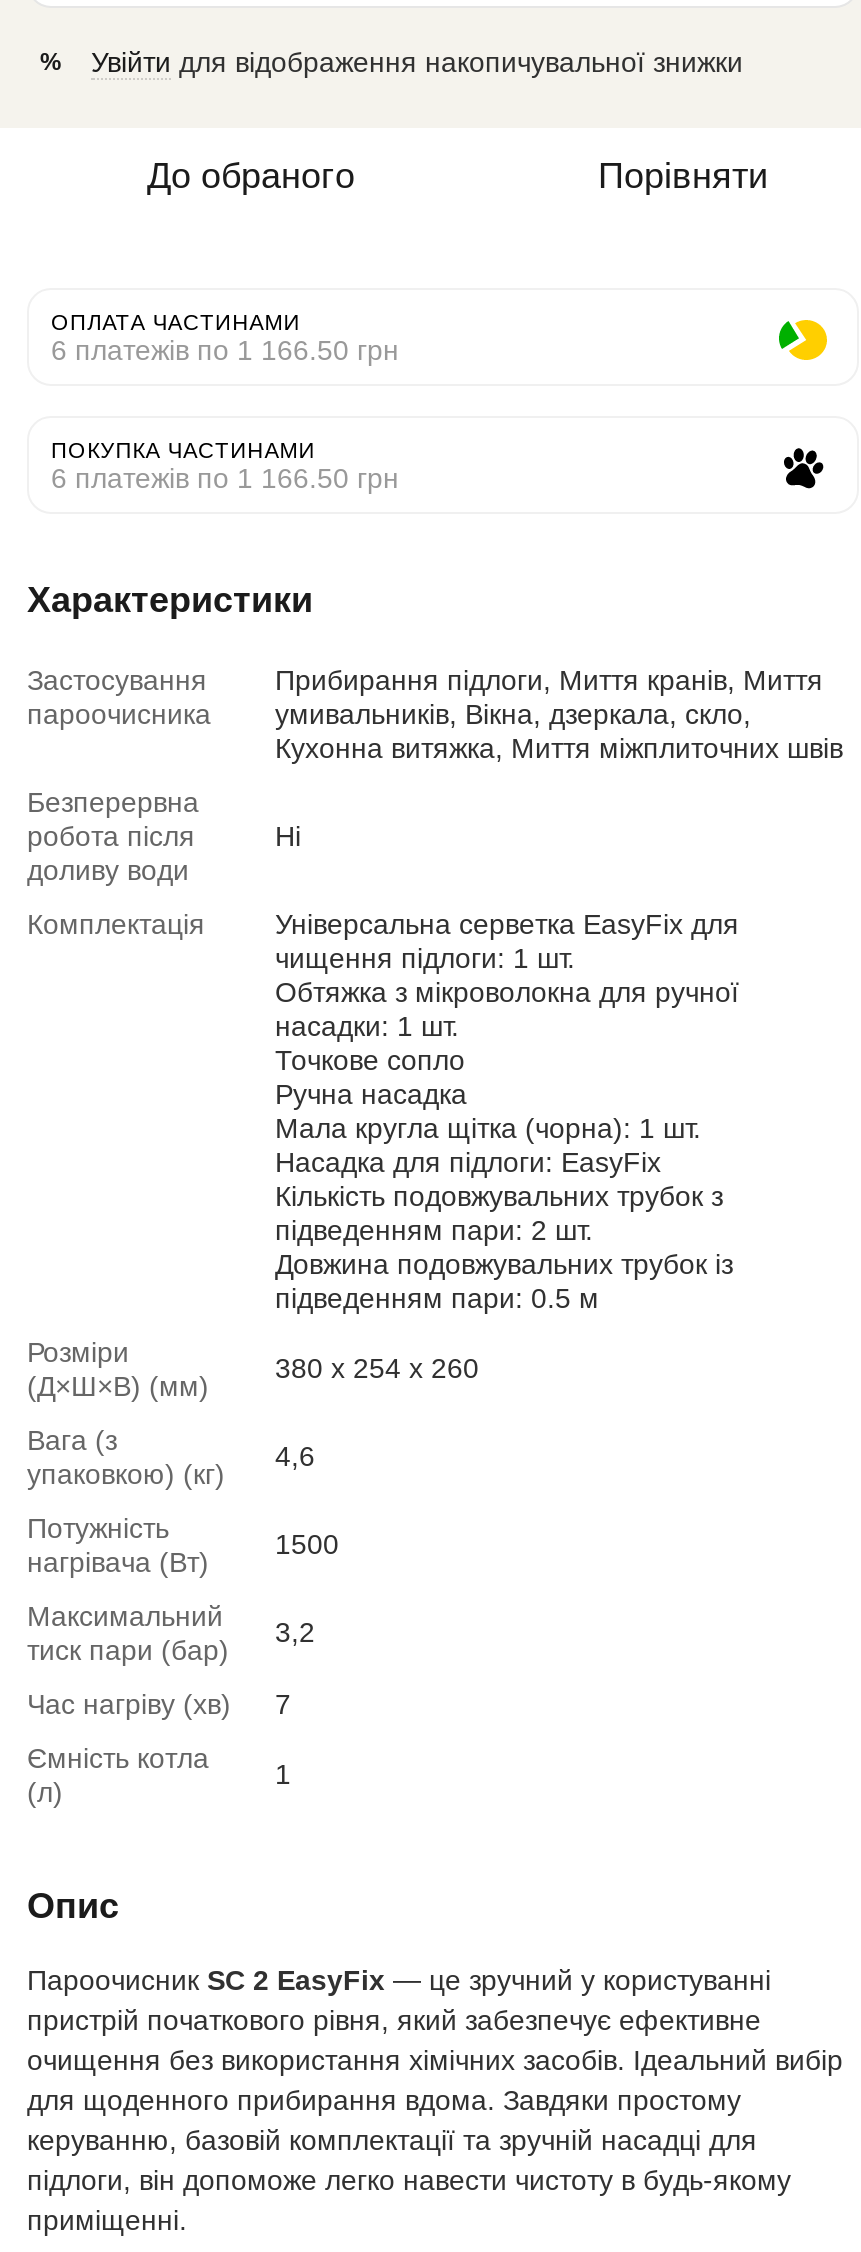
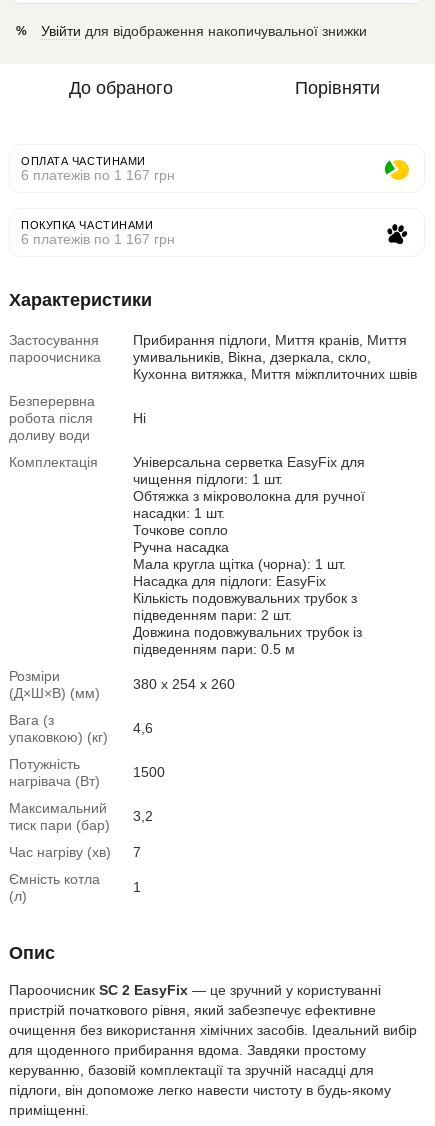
[51,334,399,366] 6 платежів по 1 166.50 грн -> [21,167,175,183] 6 платежів по 1 167 грн
[51,462,399,494] 6 платежів по 1 166.50 грн -> [21,231,175,247] 6 платежів по 1 167 грн

